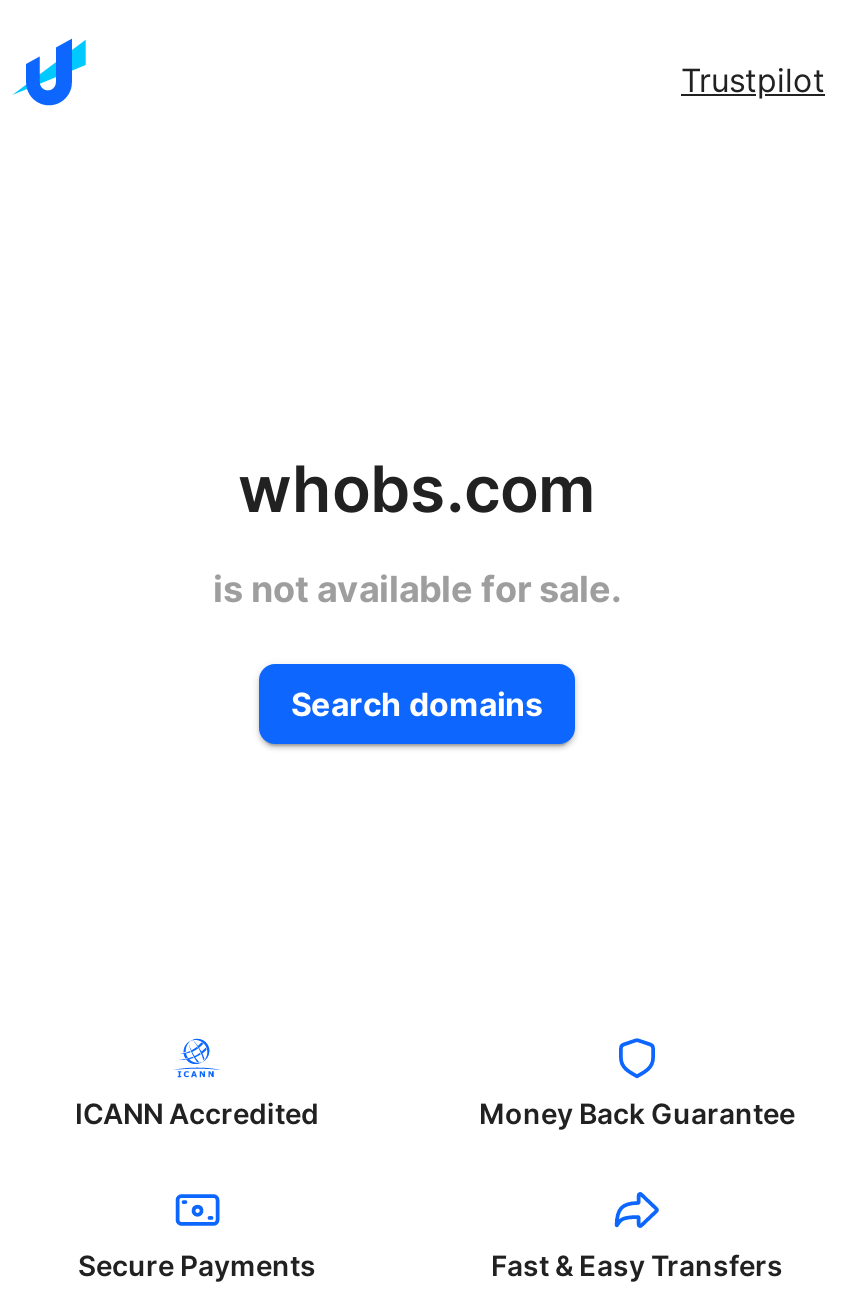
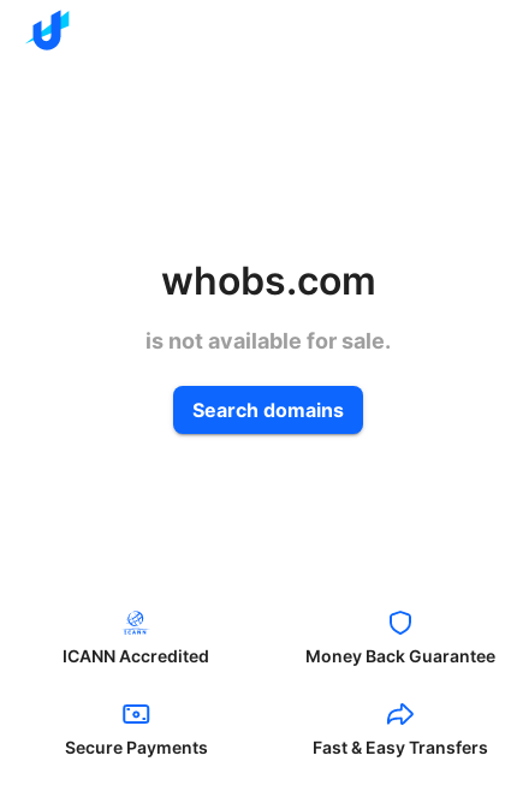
[681,60,825,100] Trustpilot -> none

